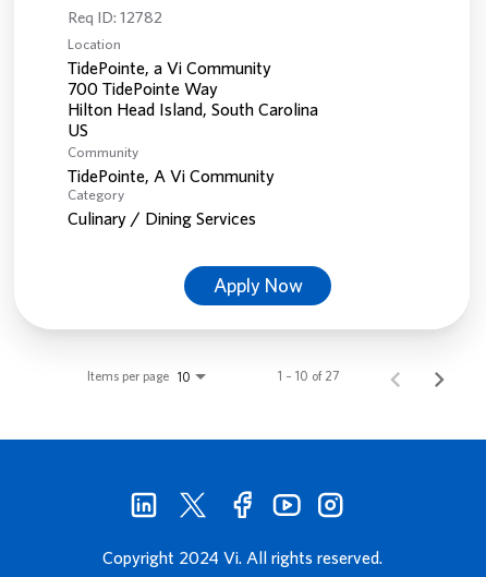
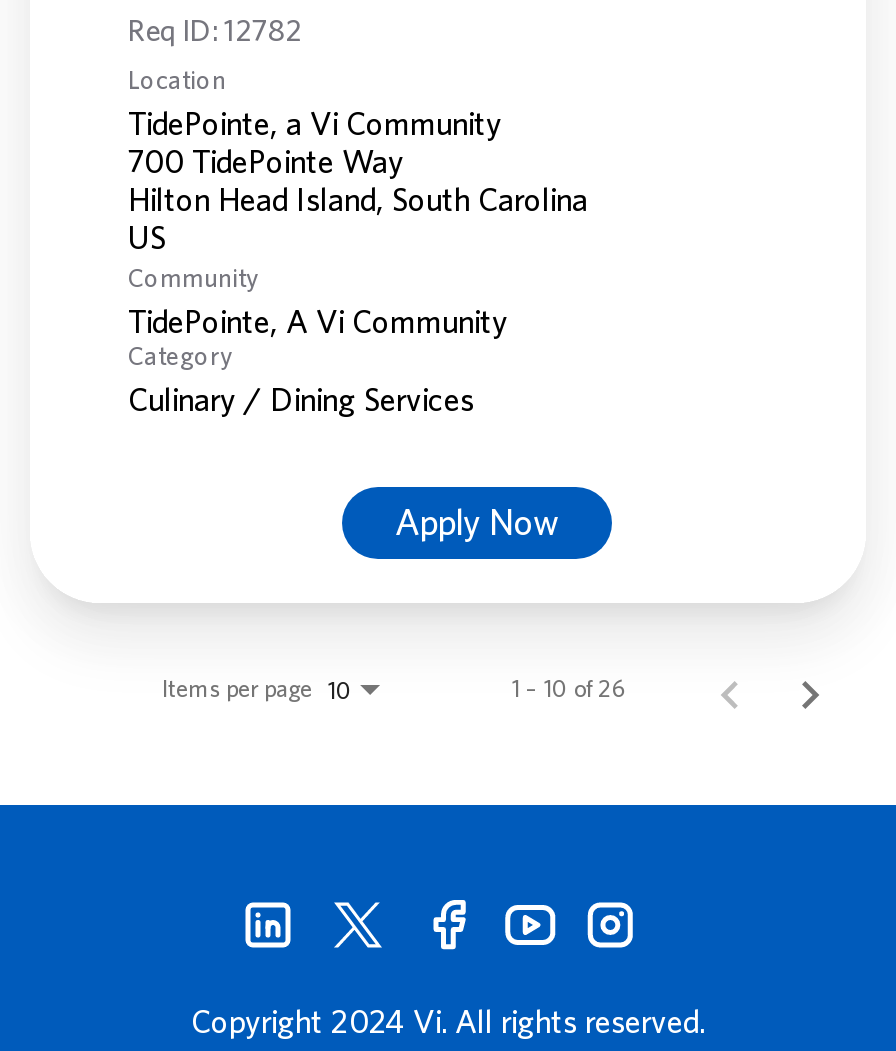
[278,368,339,383] 1 – 10 of 27 -> [512,674,626,700] 1 – 10 of 26

